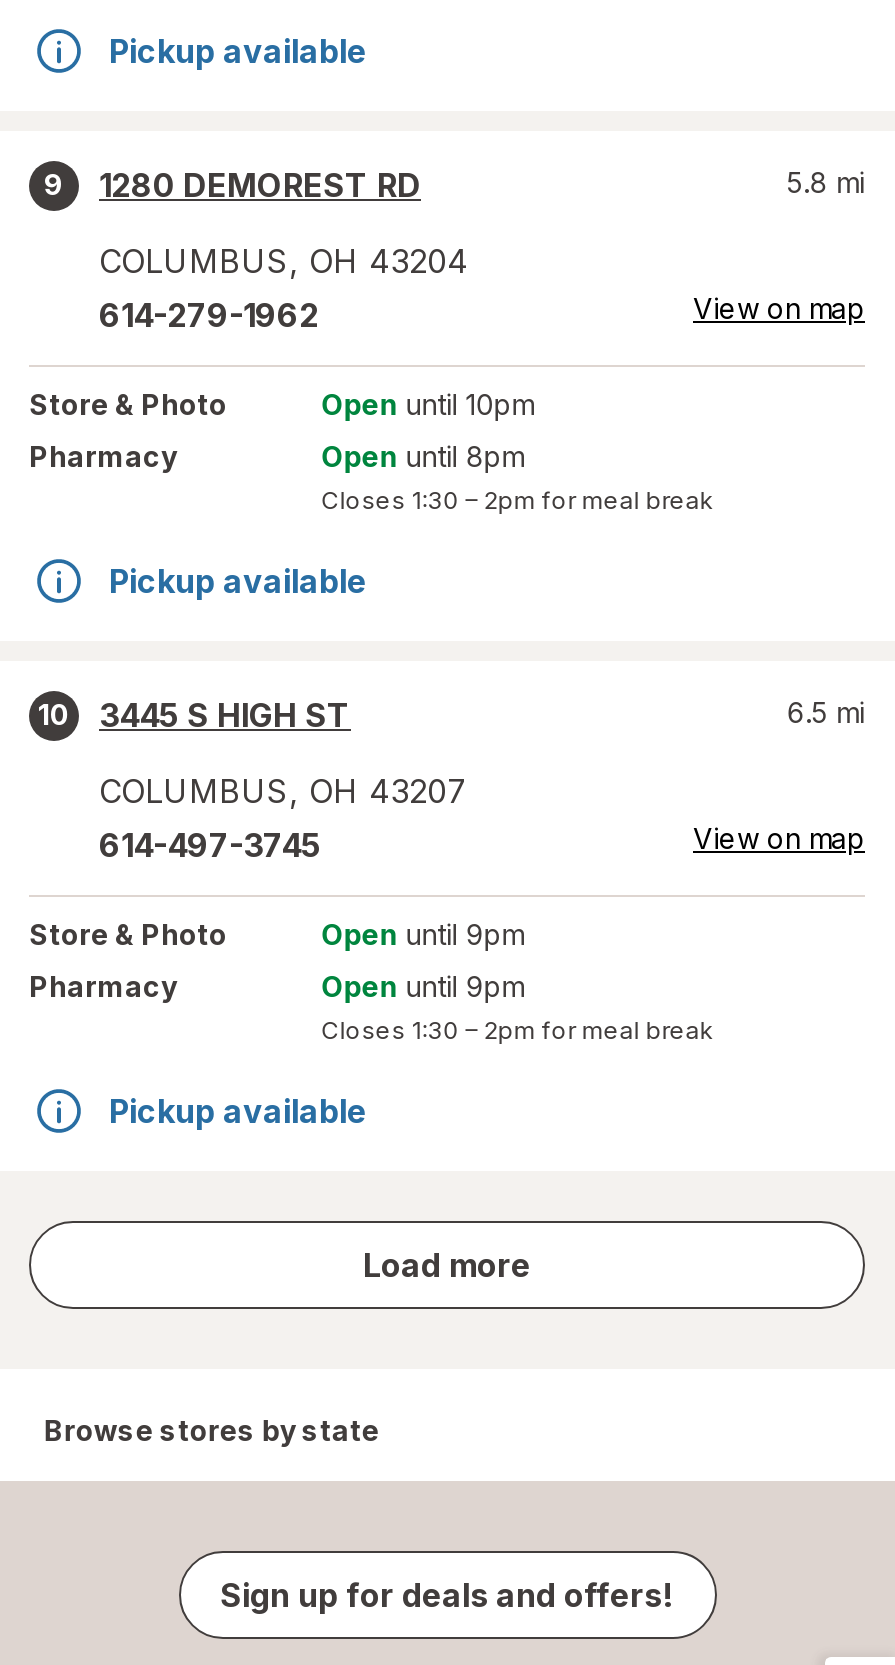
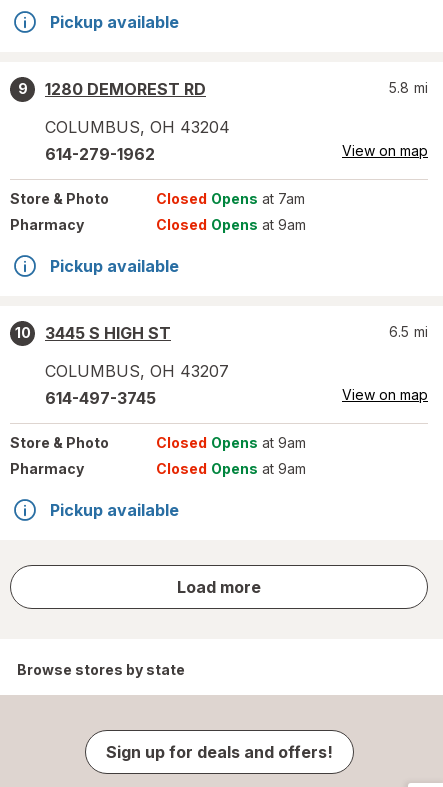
[322,387,534,421] Open until 10pm -> [156,190,305,207] Closed Opens at 7am
[322,439,714,515] Open until 8pm | Closes 1:30 – 2pm for meal break -> [156,216,306,233] Closed Opens at 9am
[322,917,524,951] Open until 9pm -> [156,434,306,451] Closed Opens at 9am
[322,969,714,1045] Open until 9pm | Closes 1:30 – 2pm for meal break -> [156,460,306,477] Closed Opens at 9am

